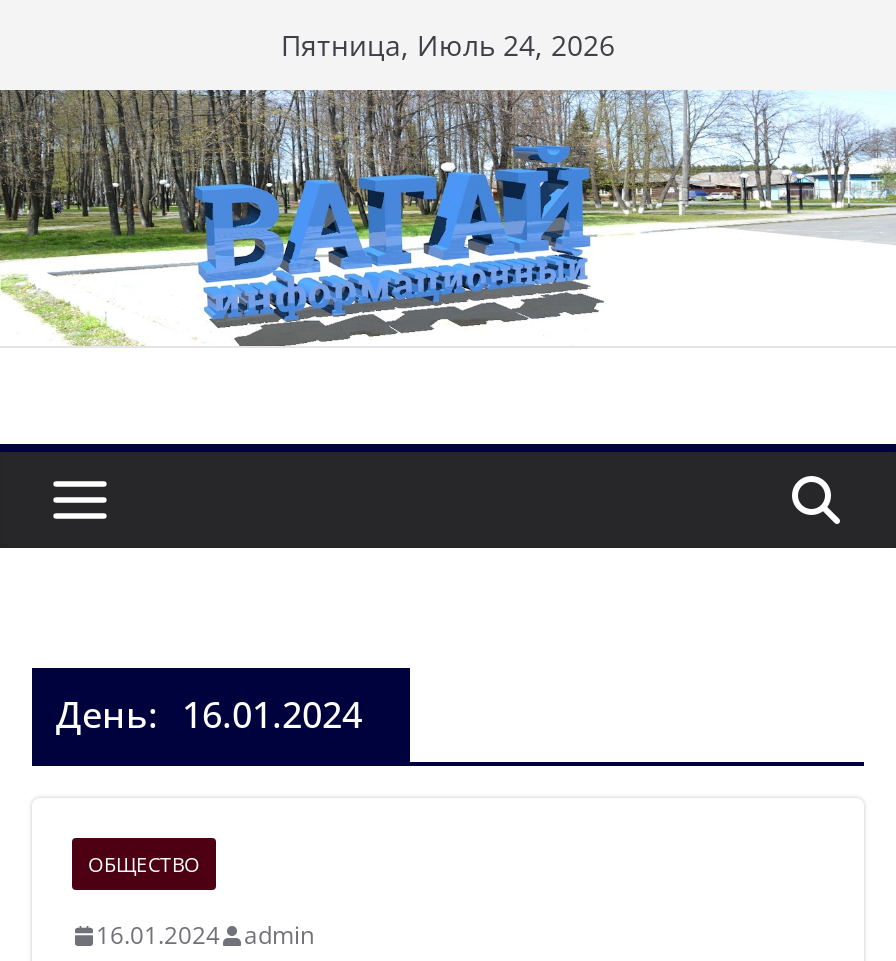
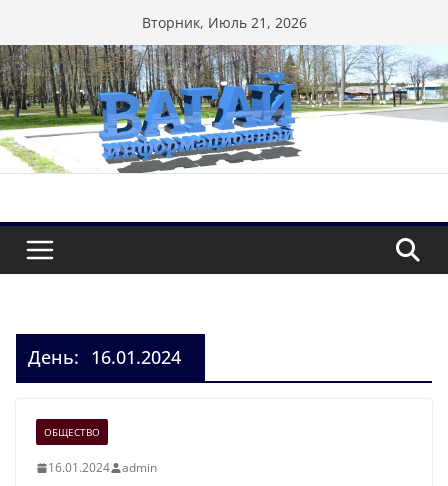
[281,26,615,64] Пятница, Июль 24, 2026 -> [141,13,306,32] Вторник, Июль 21, 2026

